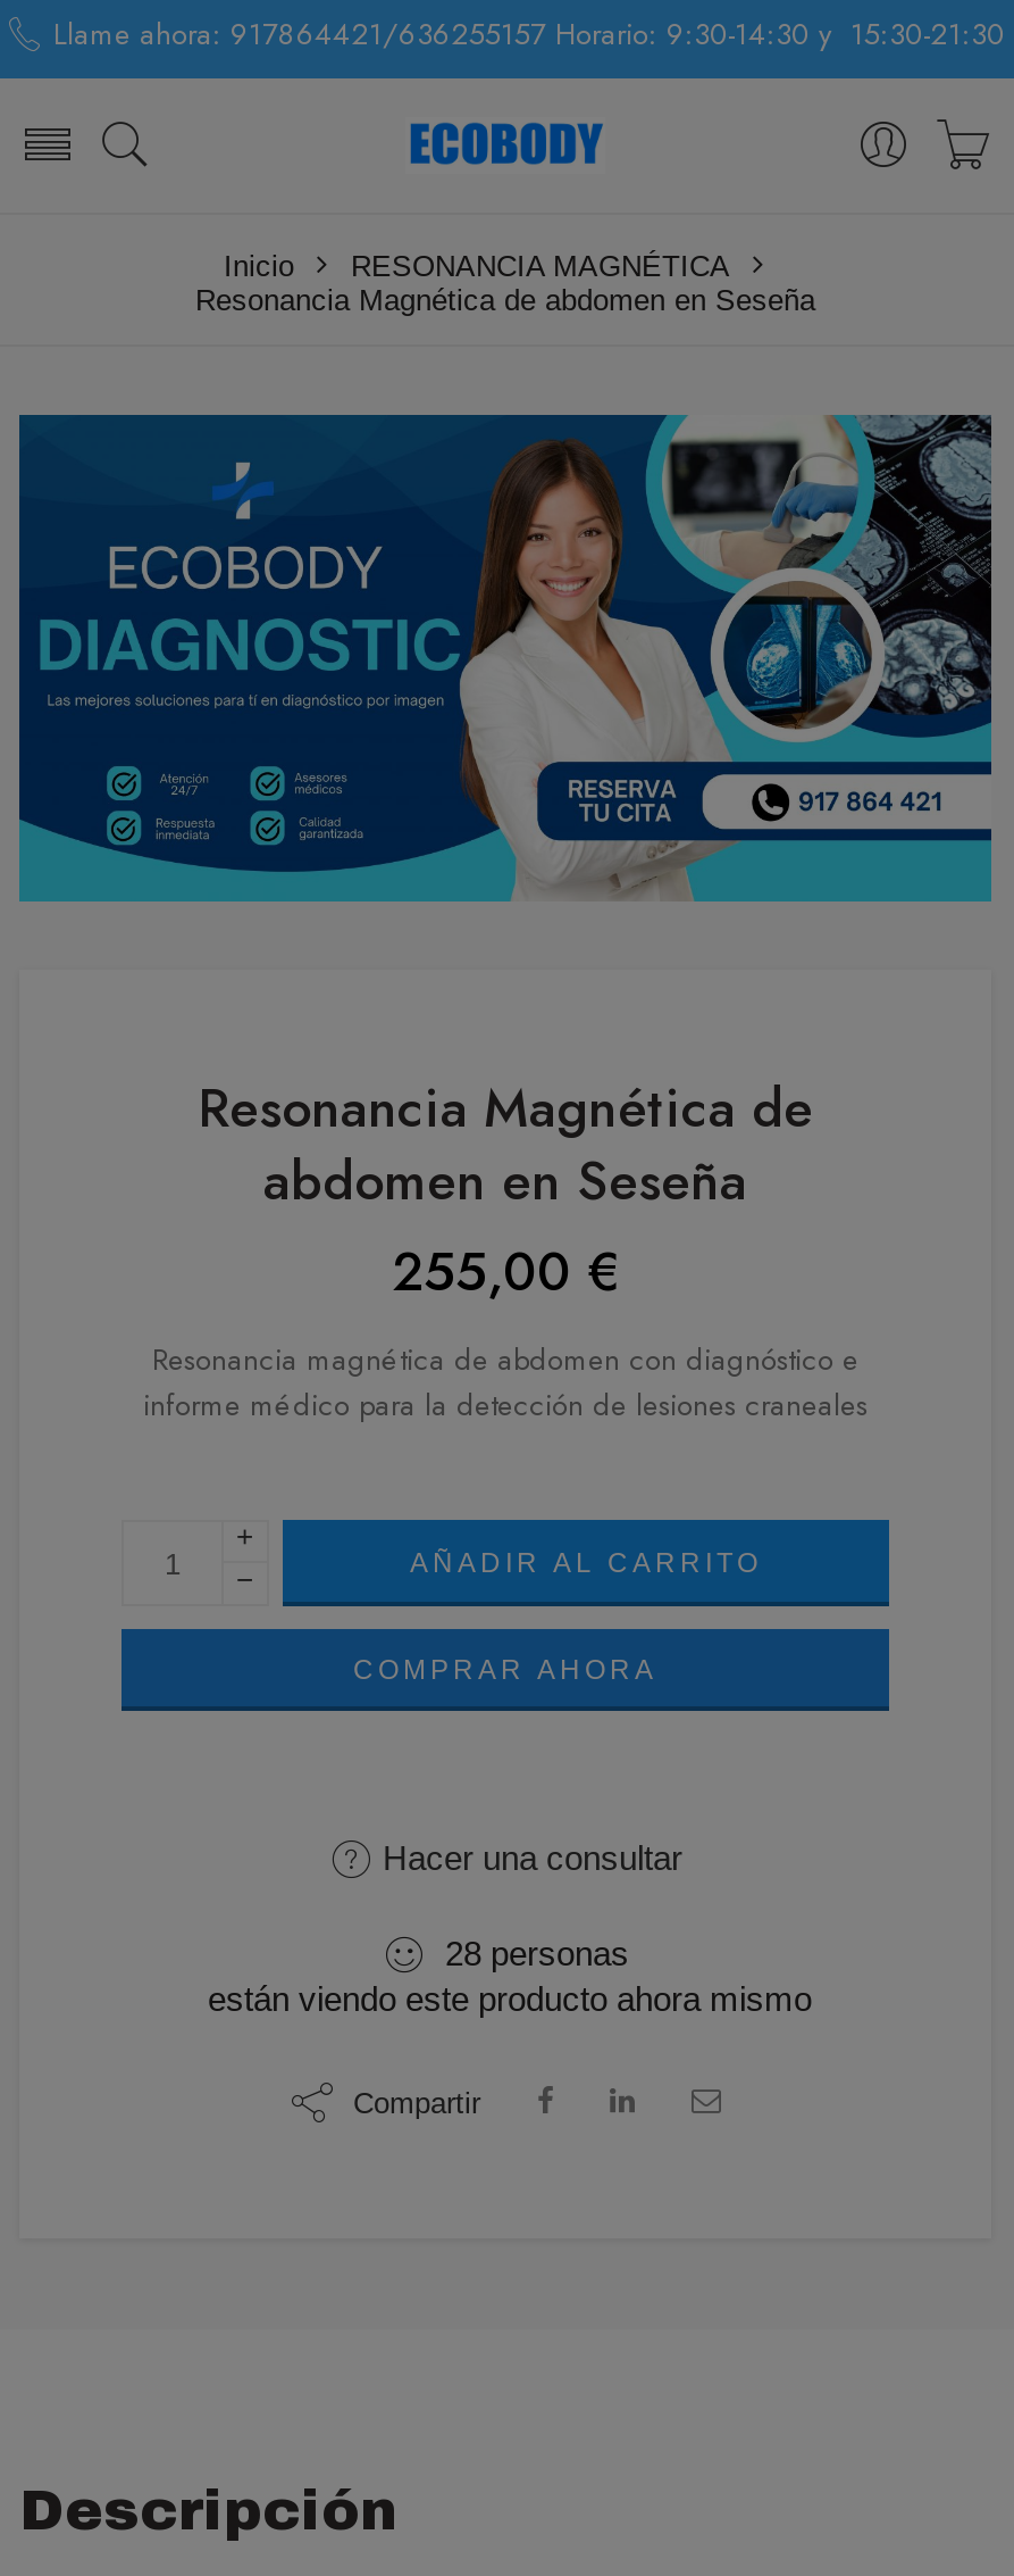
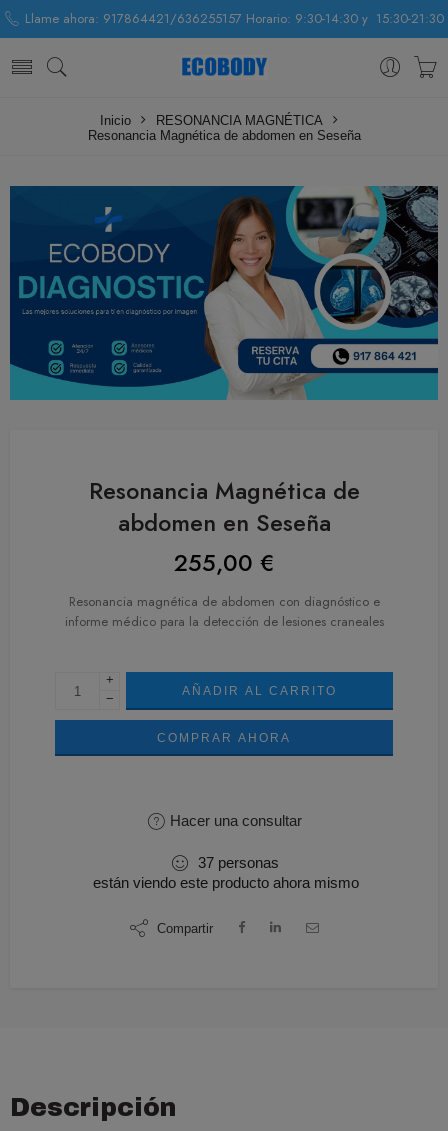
[445,1934,629,1972] 28 personas -> [197,854,278,871] 37 personas

